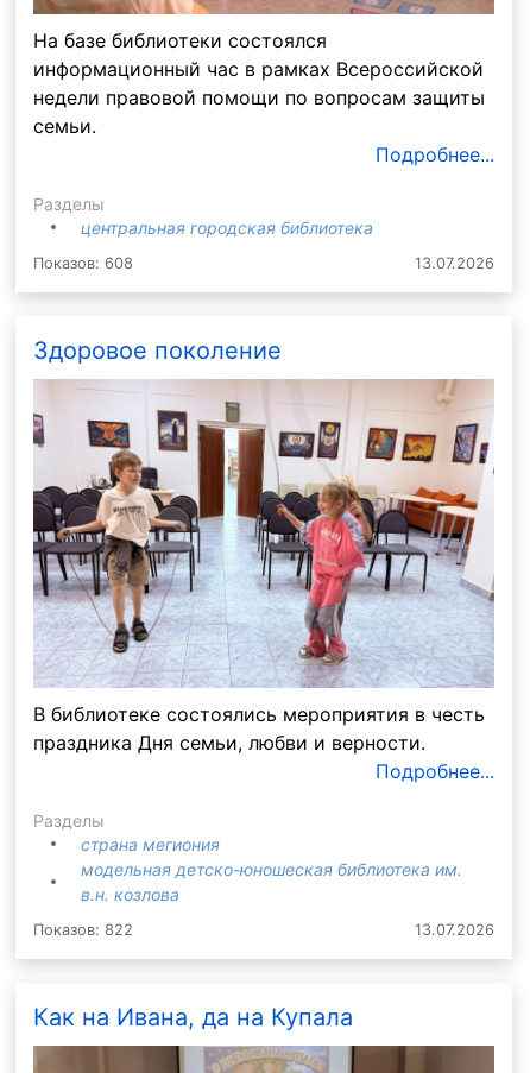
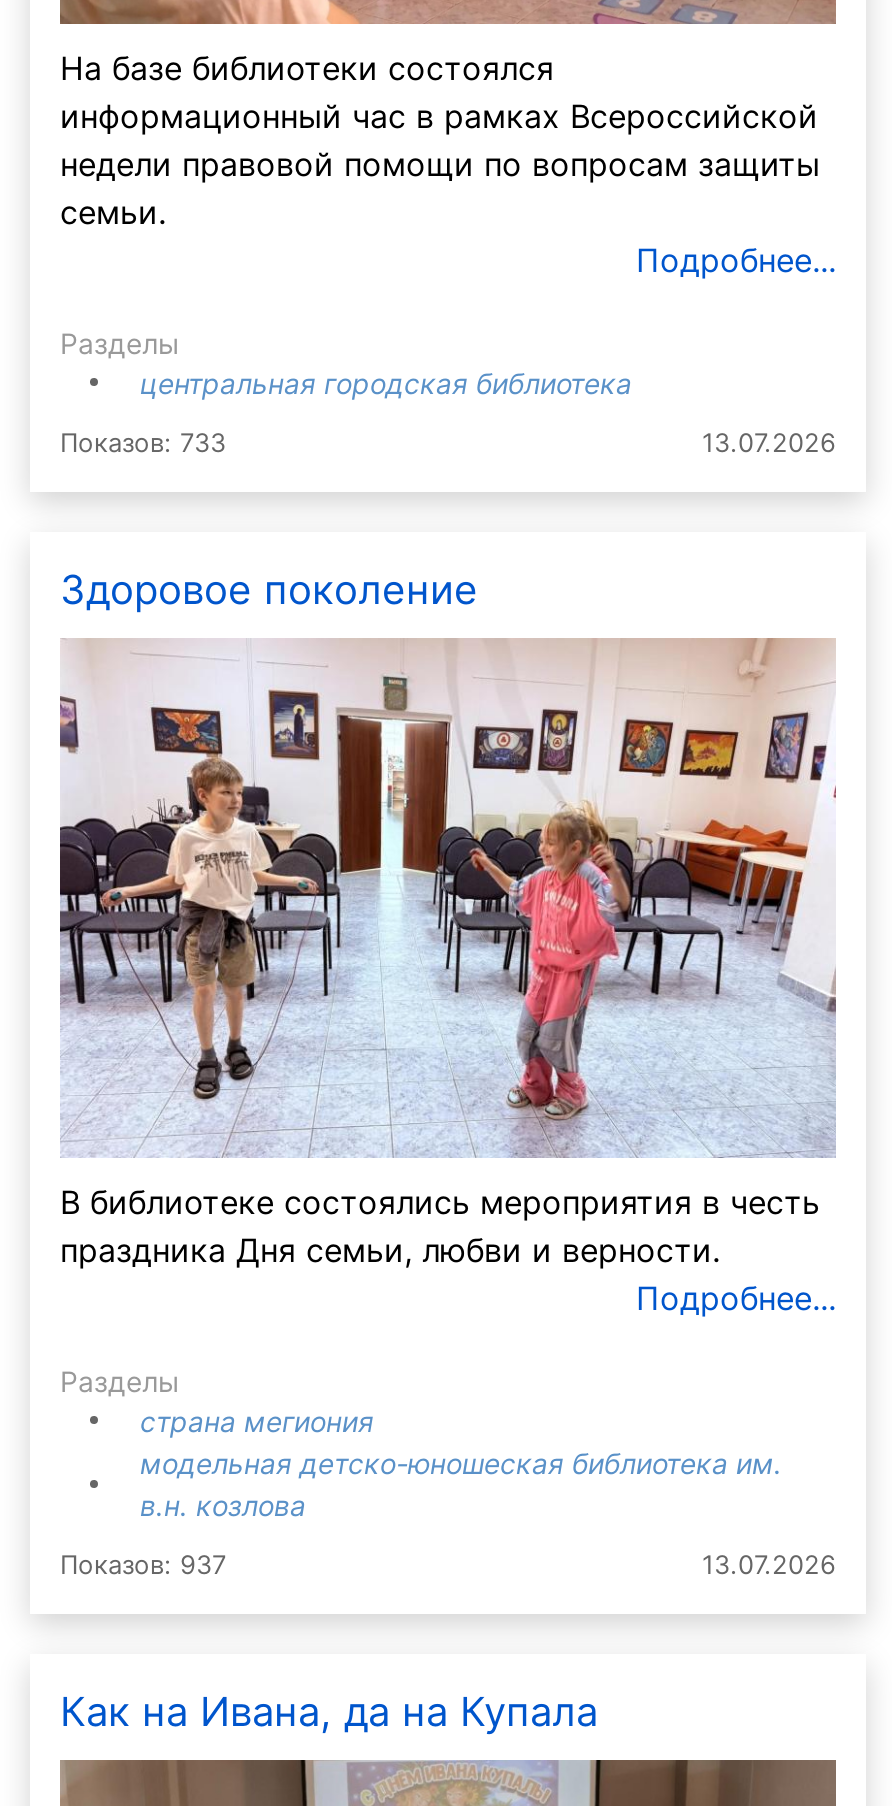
[33,255,133,273] Показов: 608 -> [60,429,226,459] Показов: 733
[33,921,133,939] Показов: 822 -> [60,1551,226,1581] Показов: 937

